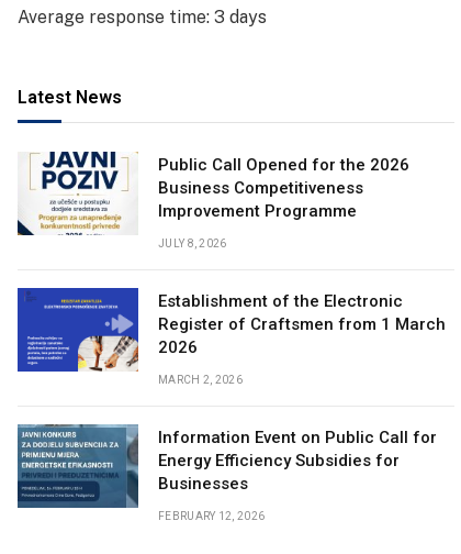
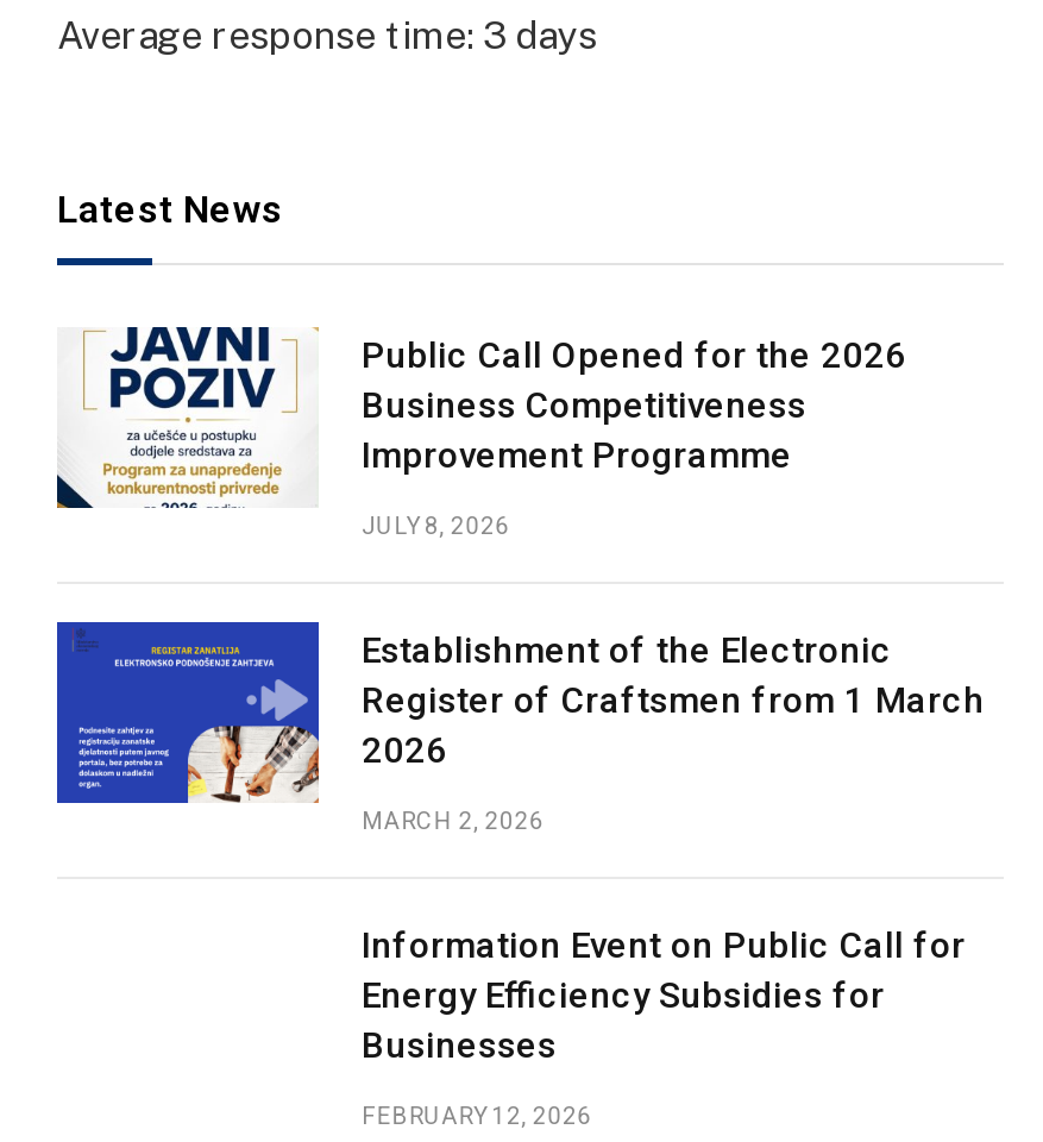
[16,423,139,509] [image] -> none

